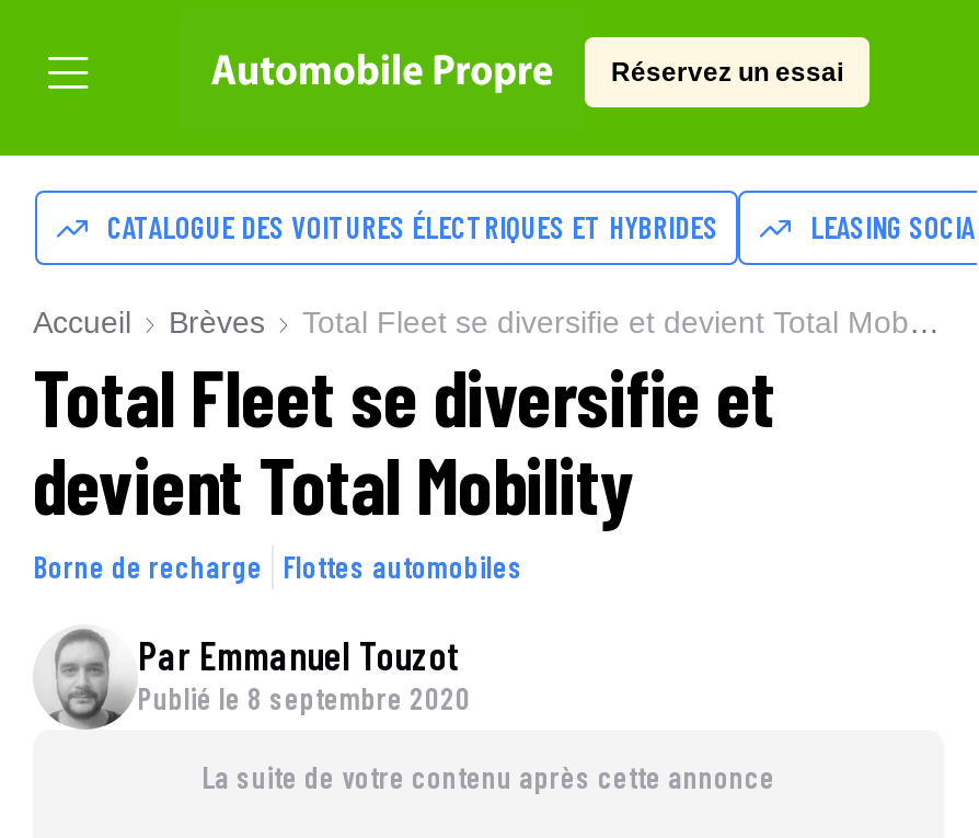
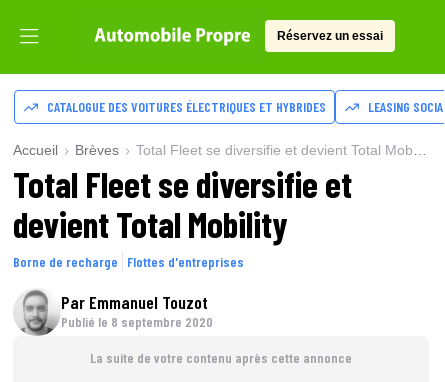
[33,548,523,585] Borne de recharge Flottes automobiles -> [13,253,244,270] Borne de recharge Flottes d'entreprises

